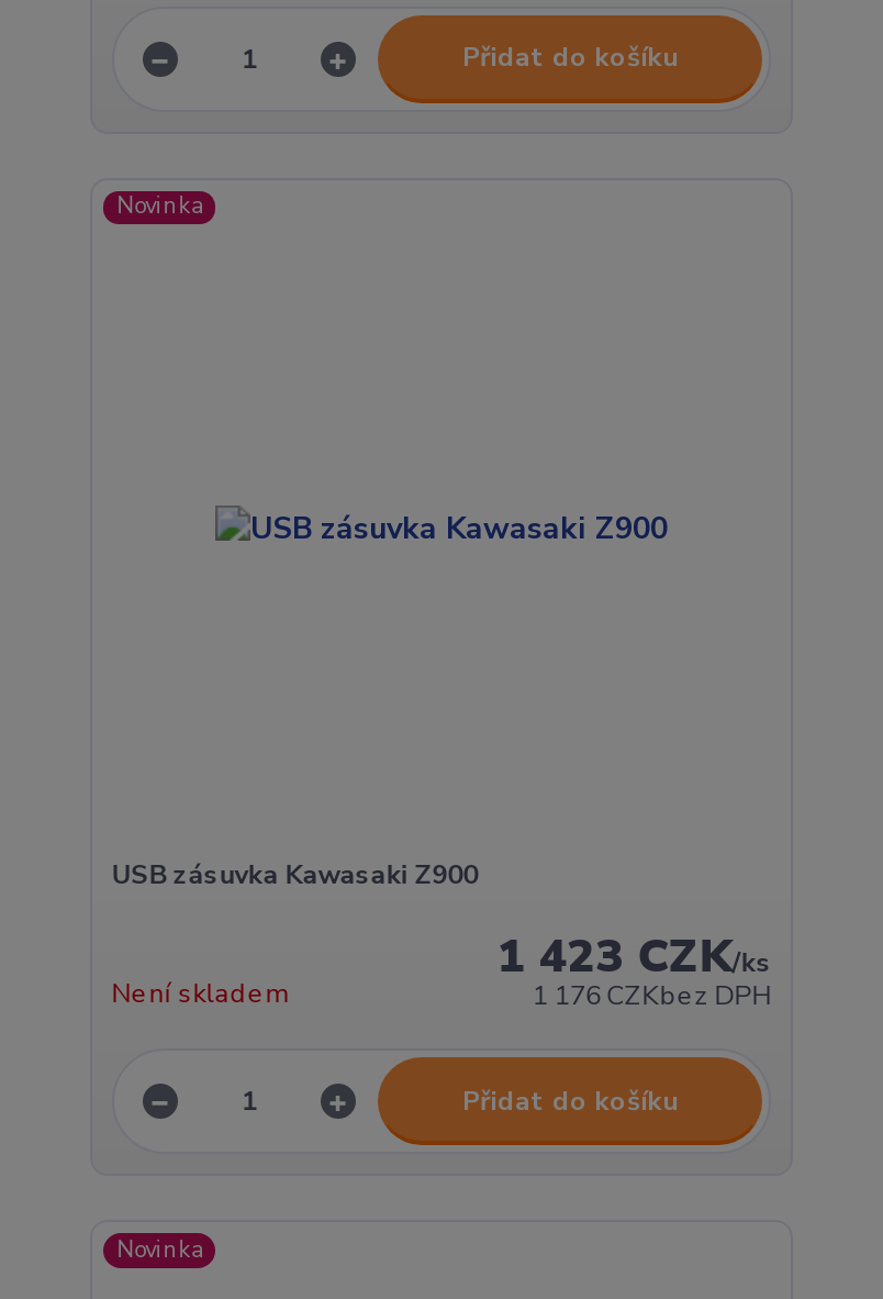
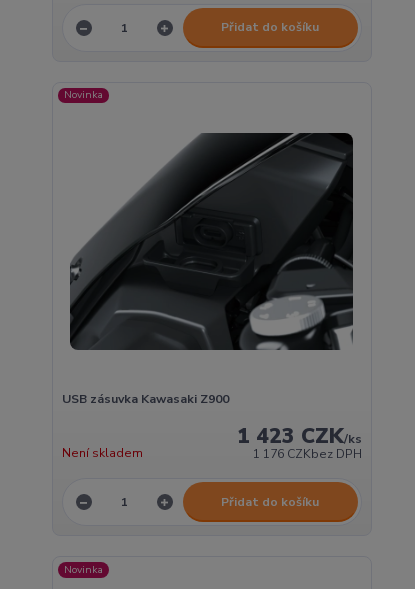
none -> [69,132,354,351] [image]

